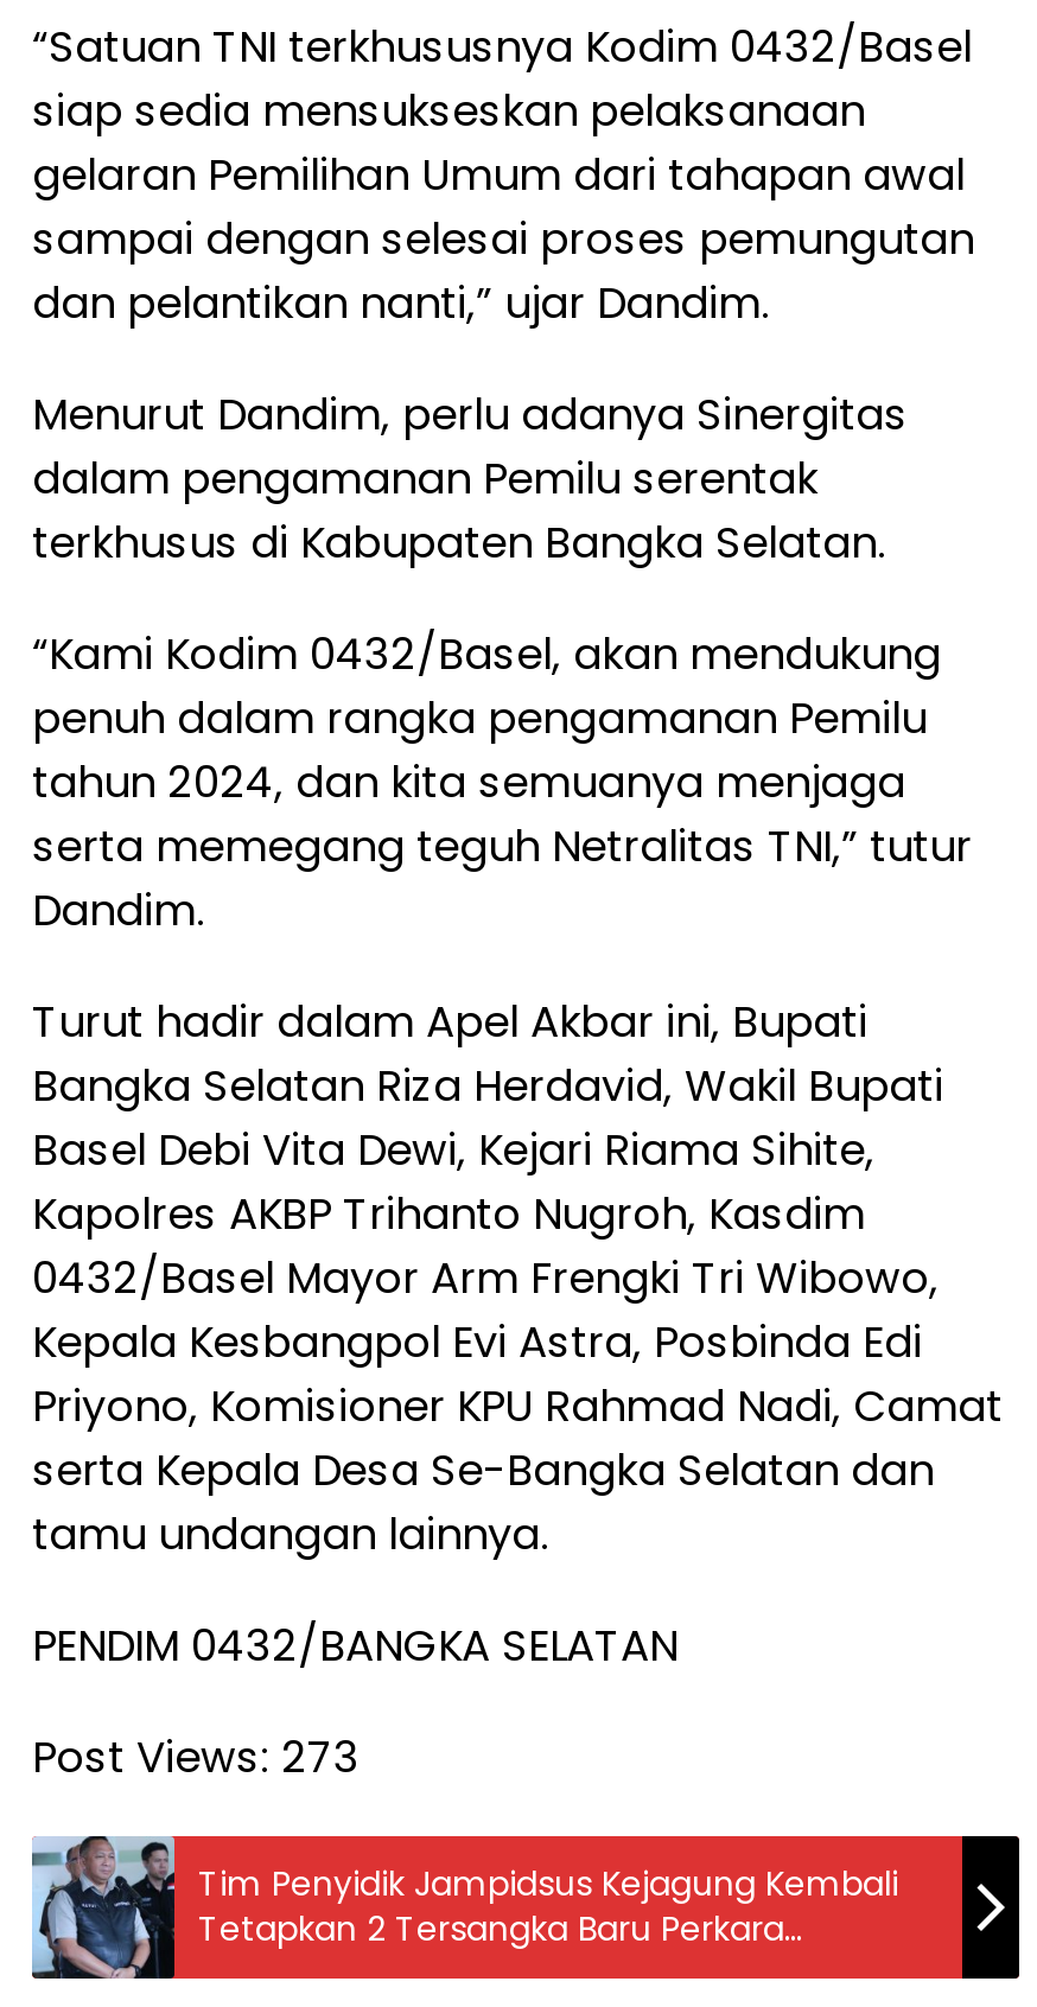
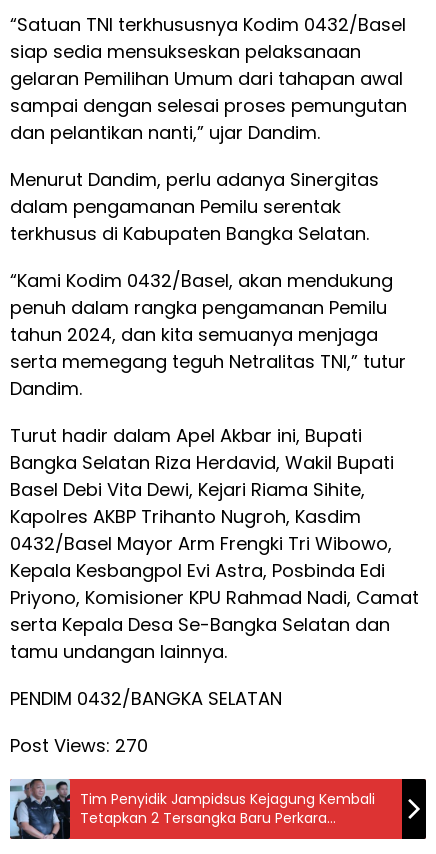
[32,1726,360,1786] Post Views: 273 -> [10,733,148,758] Post Views: 270

